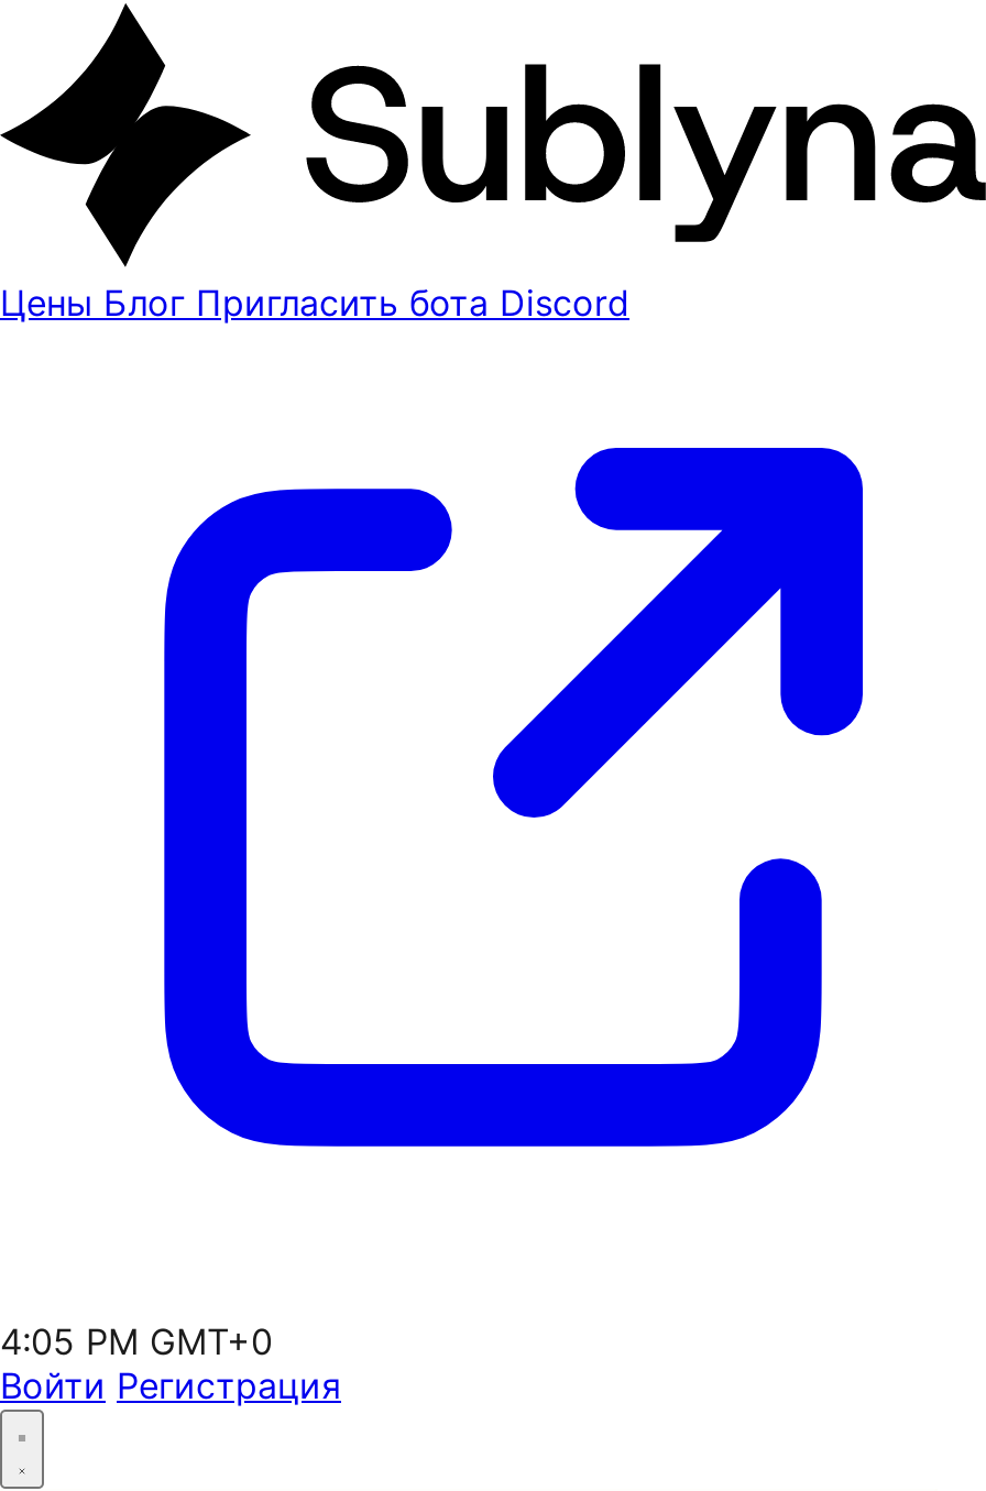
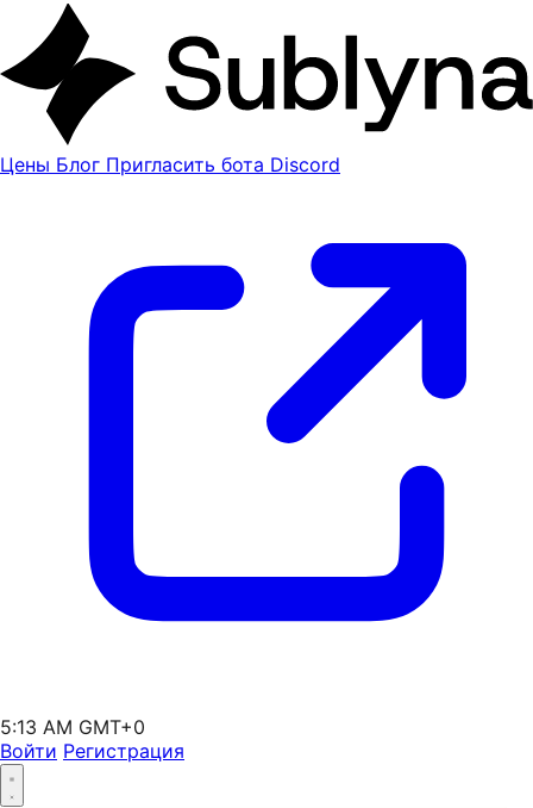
[0,1320,273,1364] 4:05 PM GMT+0 -> [0,715,145,739] 5:13 AM GMT+0

